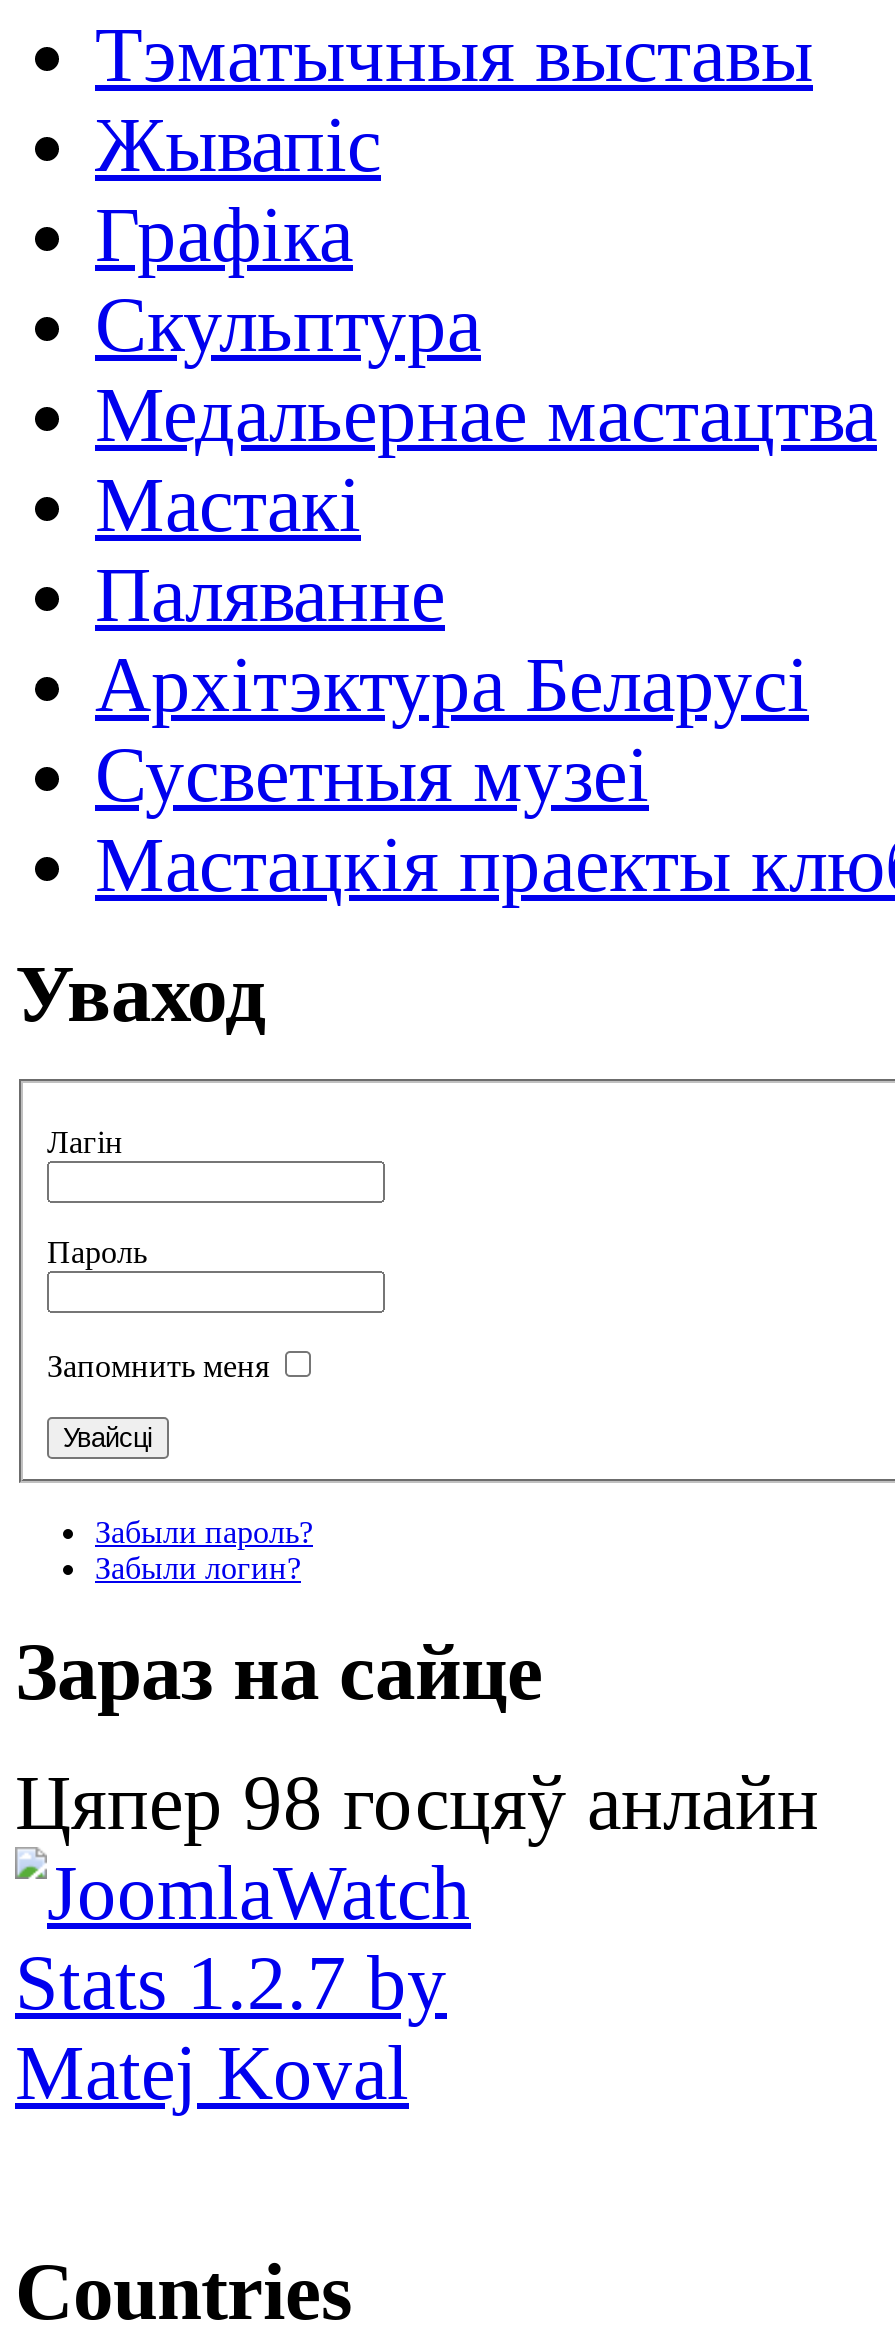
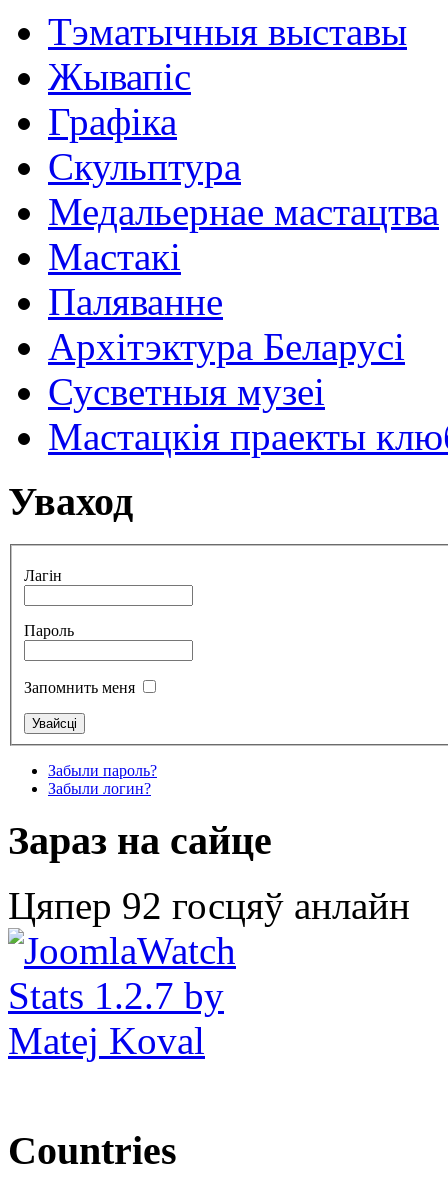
[15,1759,819,1845] Цяпер 98 госцяў анлайн -> [8,884,410,927] Цяпер 92 госцяў анлайн

